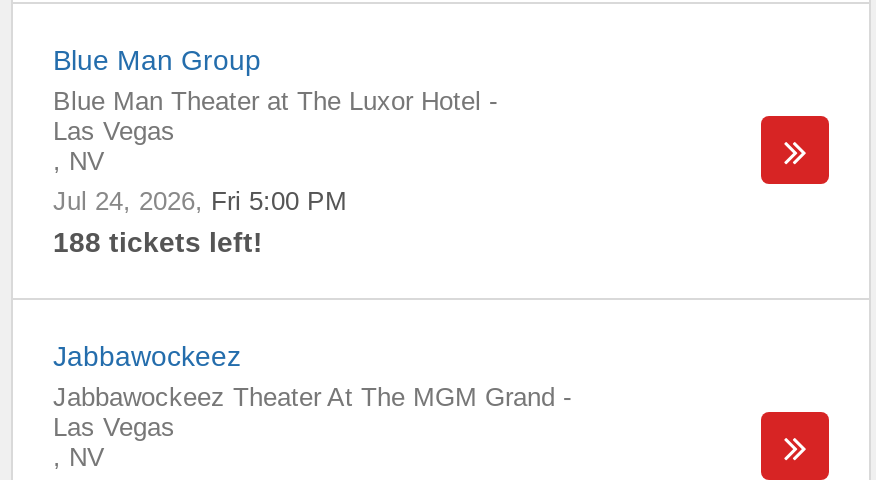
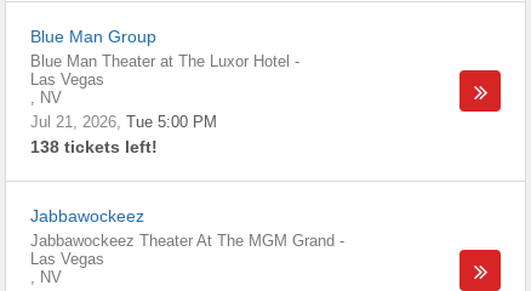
[53,186,347,216] Jul 24, 2026 Fri 5:00 PM -> [30,113,217,131] Jul 21, 2026 Tue 5:00 PM
[53,226,263,258] 188 tickets left! -> [30,137,158,156] 138 tickets left!

